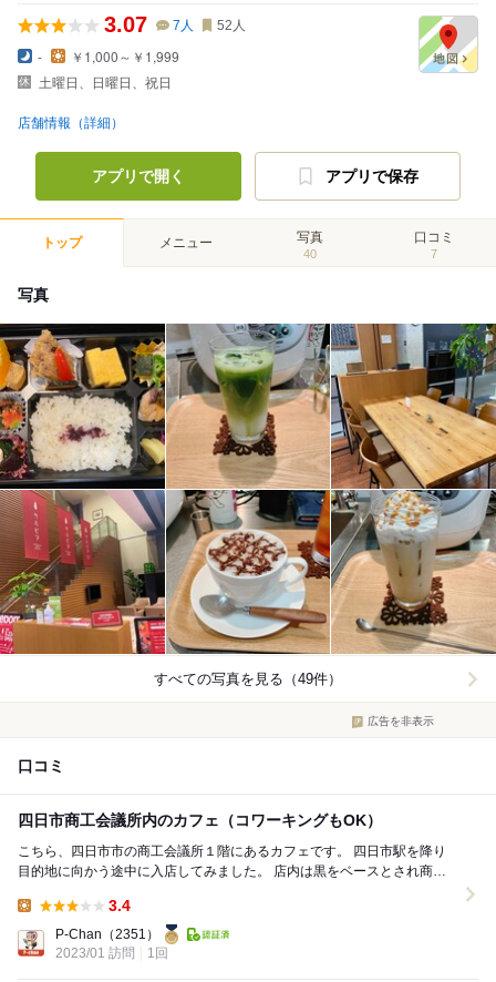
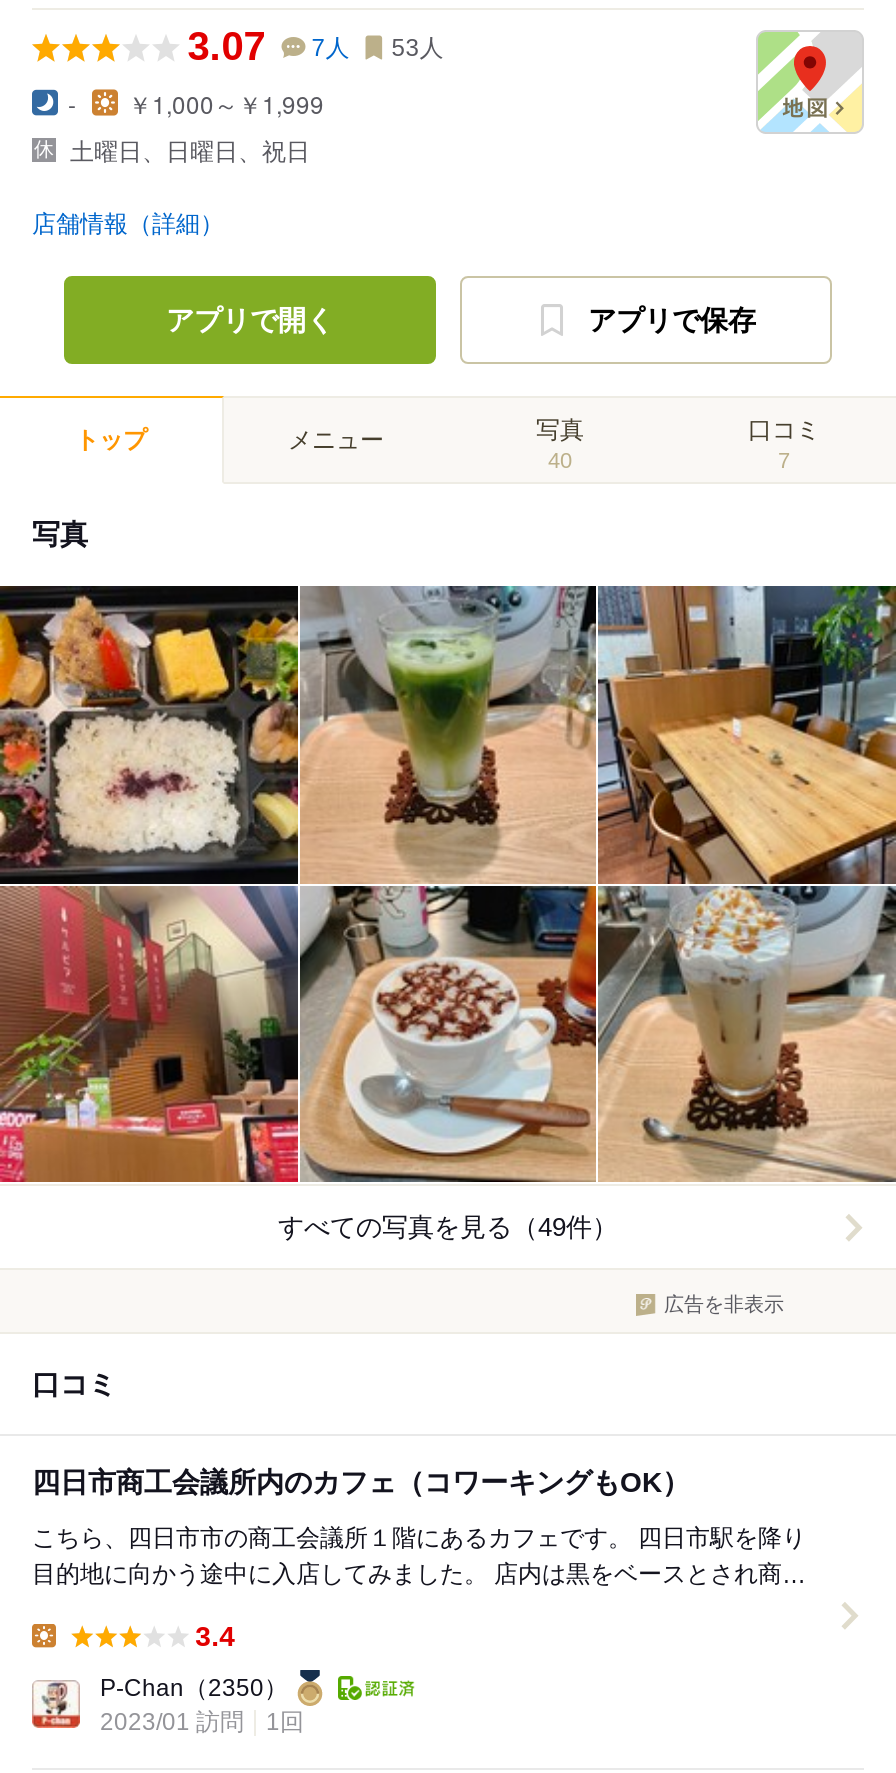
[104,12,246,37] 3.07 7人 52人 -> [188,24,444,68] 3.07 7人 53人
[55,927,159,942] P-Chan（2351） -> [100,1675,288,1703] P-Chan（2350）

